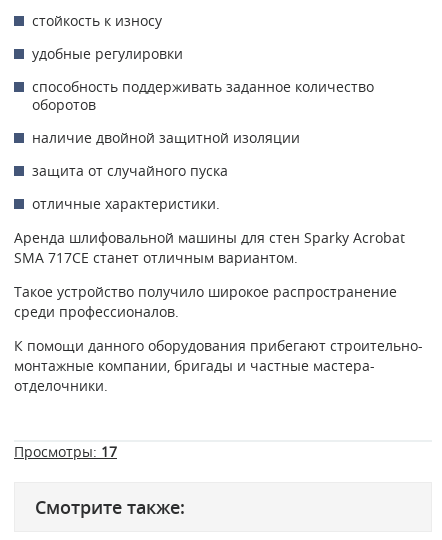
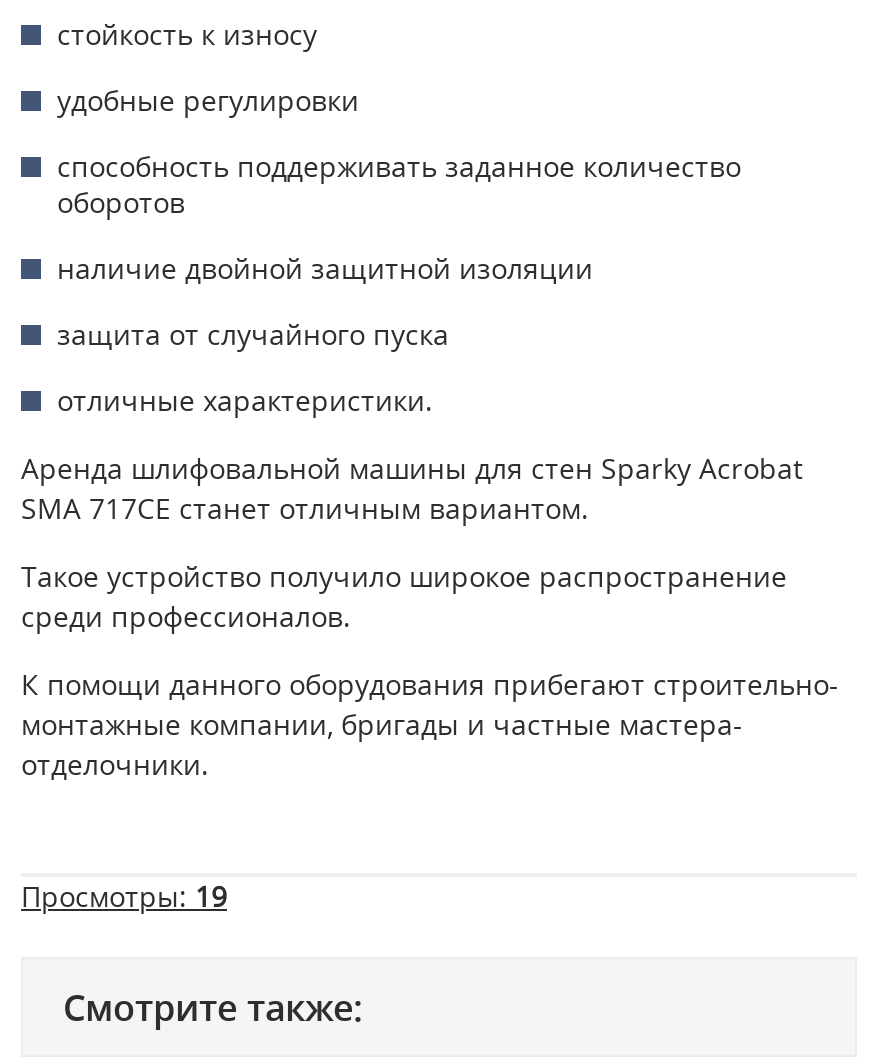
[14,442,117,461] Просмотры: 17 -> [21,877,227,915] Просмотры: 19

